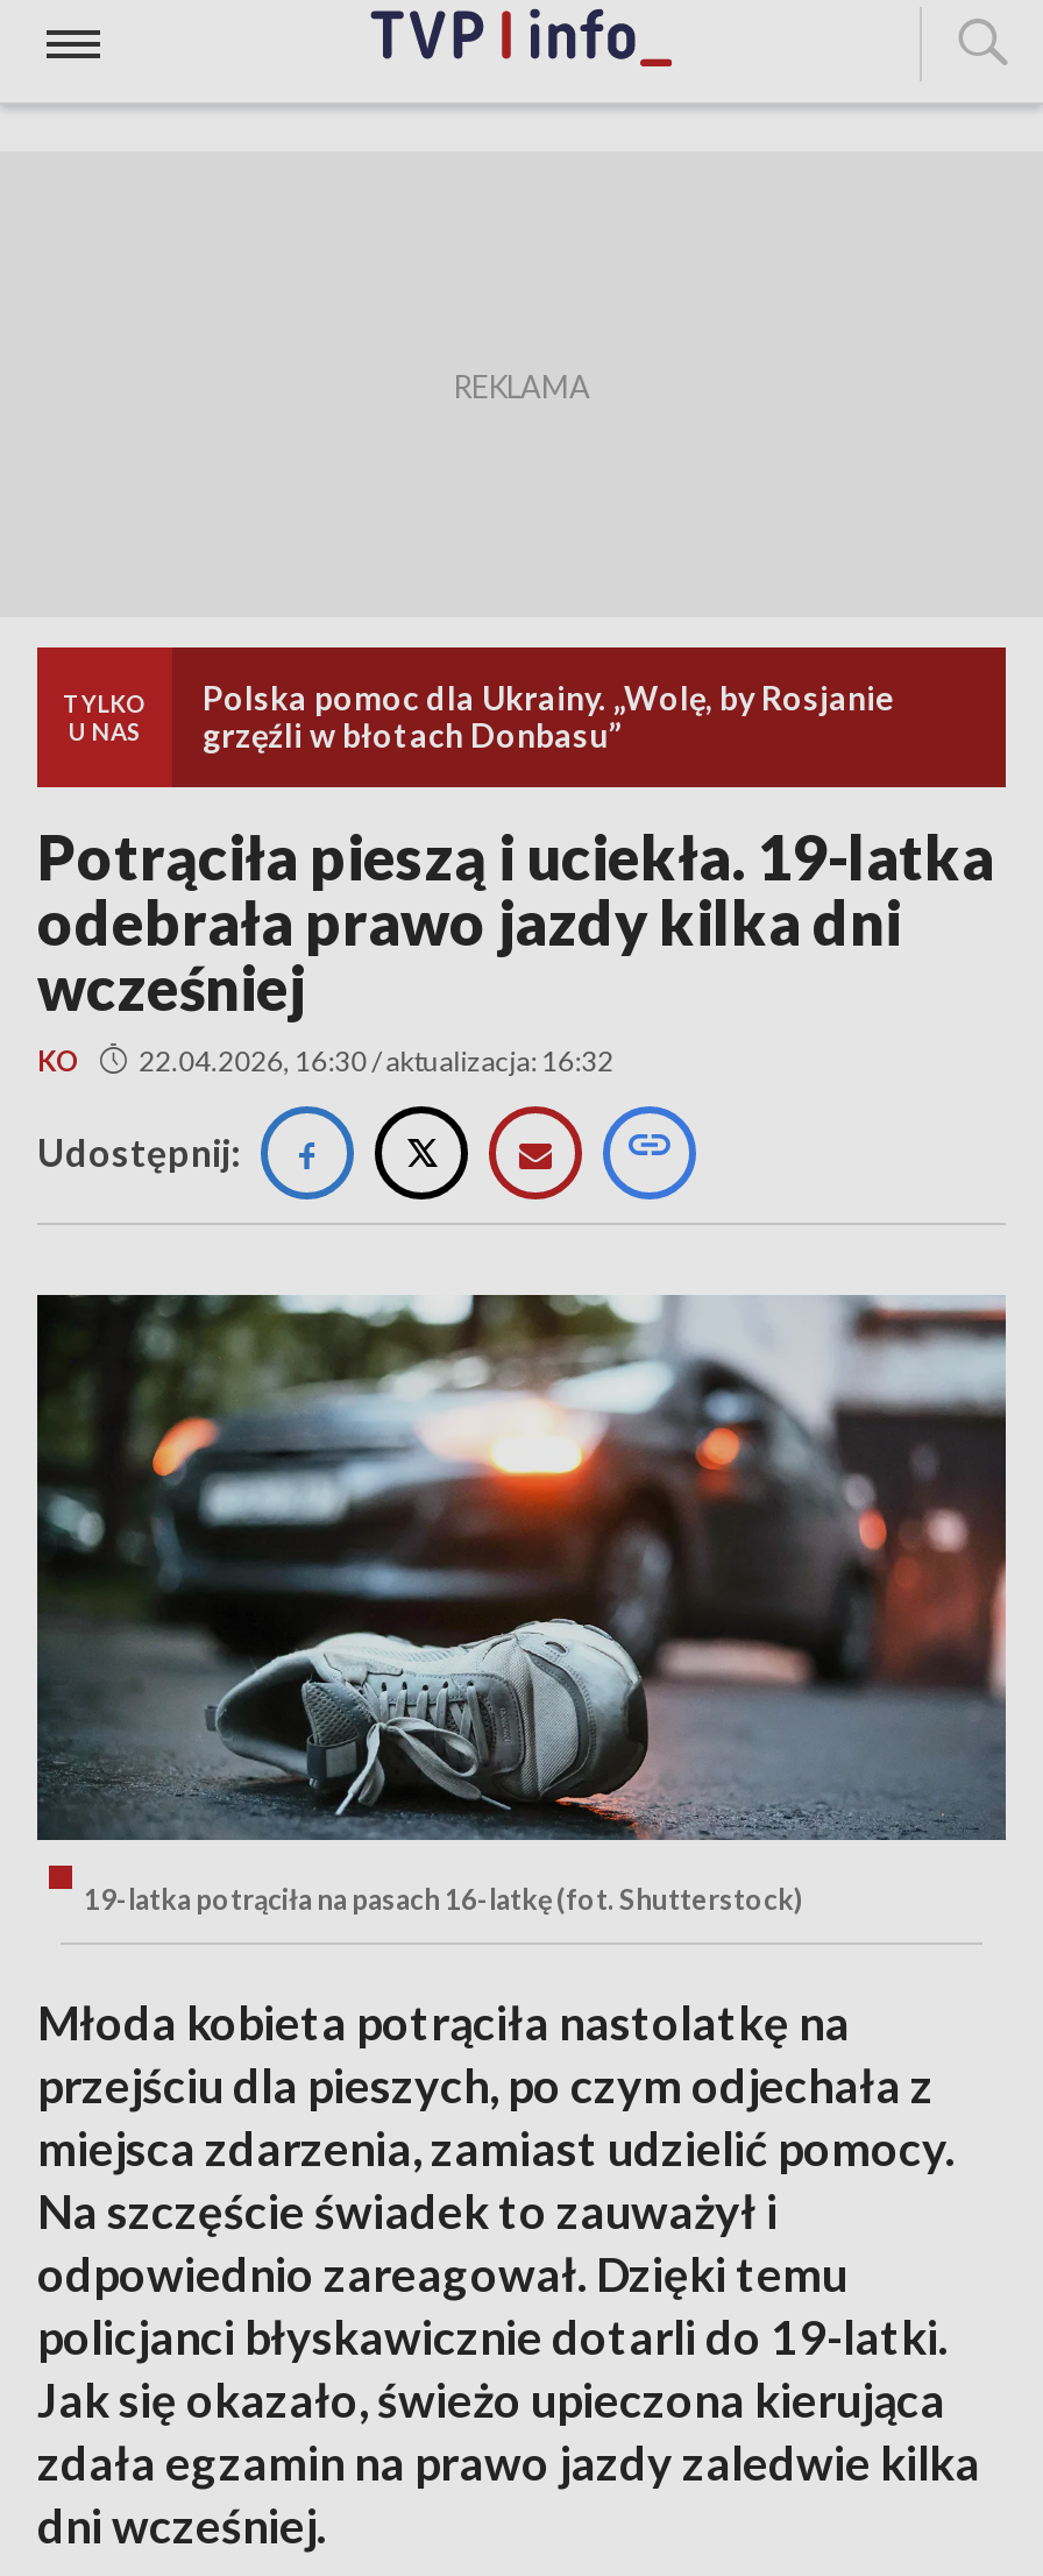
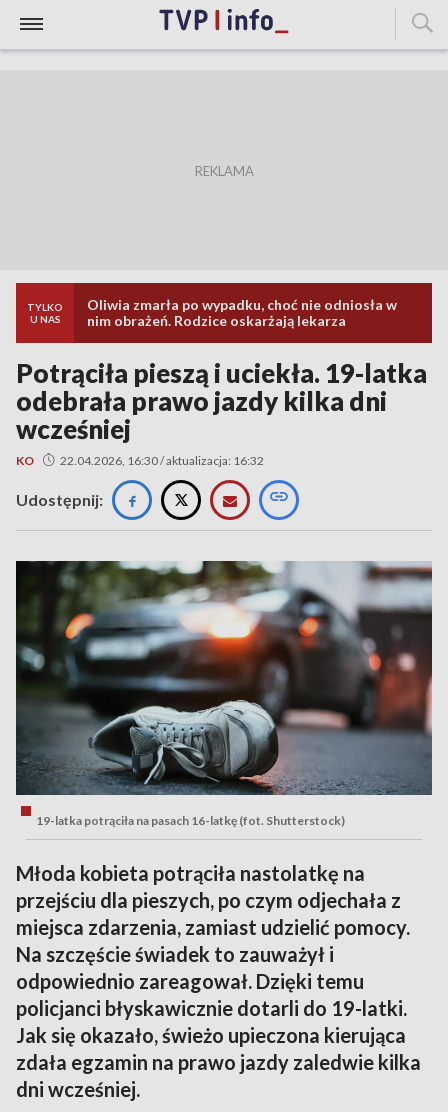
[203,678,894,755] Polska pomoc dla Ukrainy. „Wolę, by Rosjanie | grzęźli w błotach Donbasu” -> [87,296,397,329] Oliwia zmarła po wypadku, choć nie odniosła w | nim obrażeń. Rodzice oskarżają lekarza

